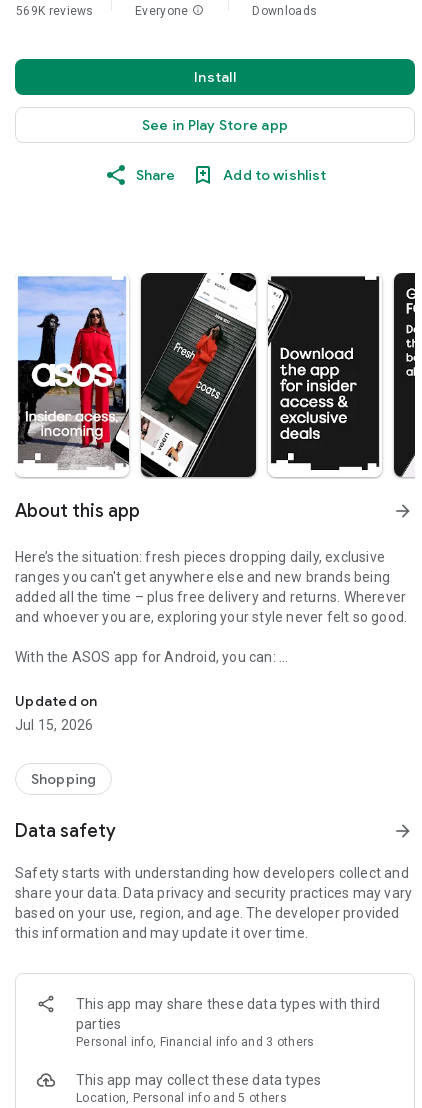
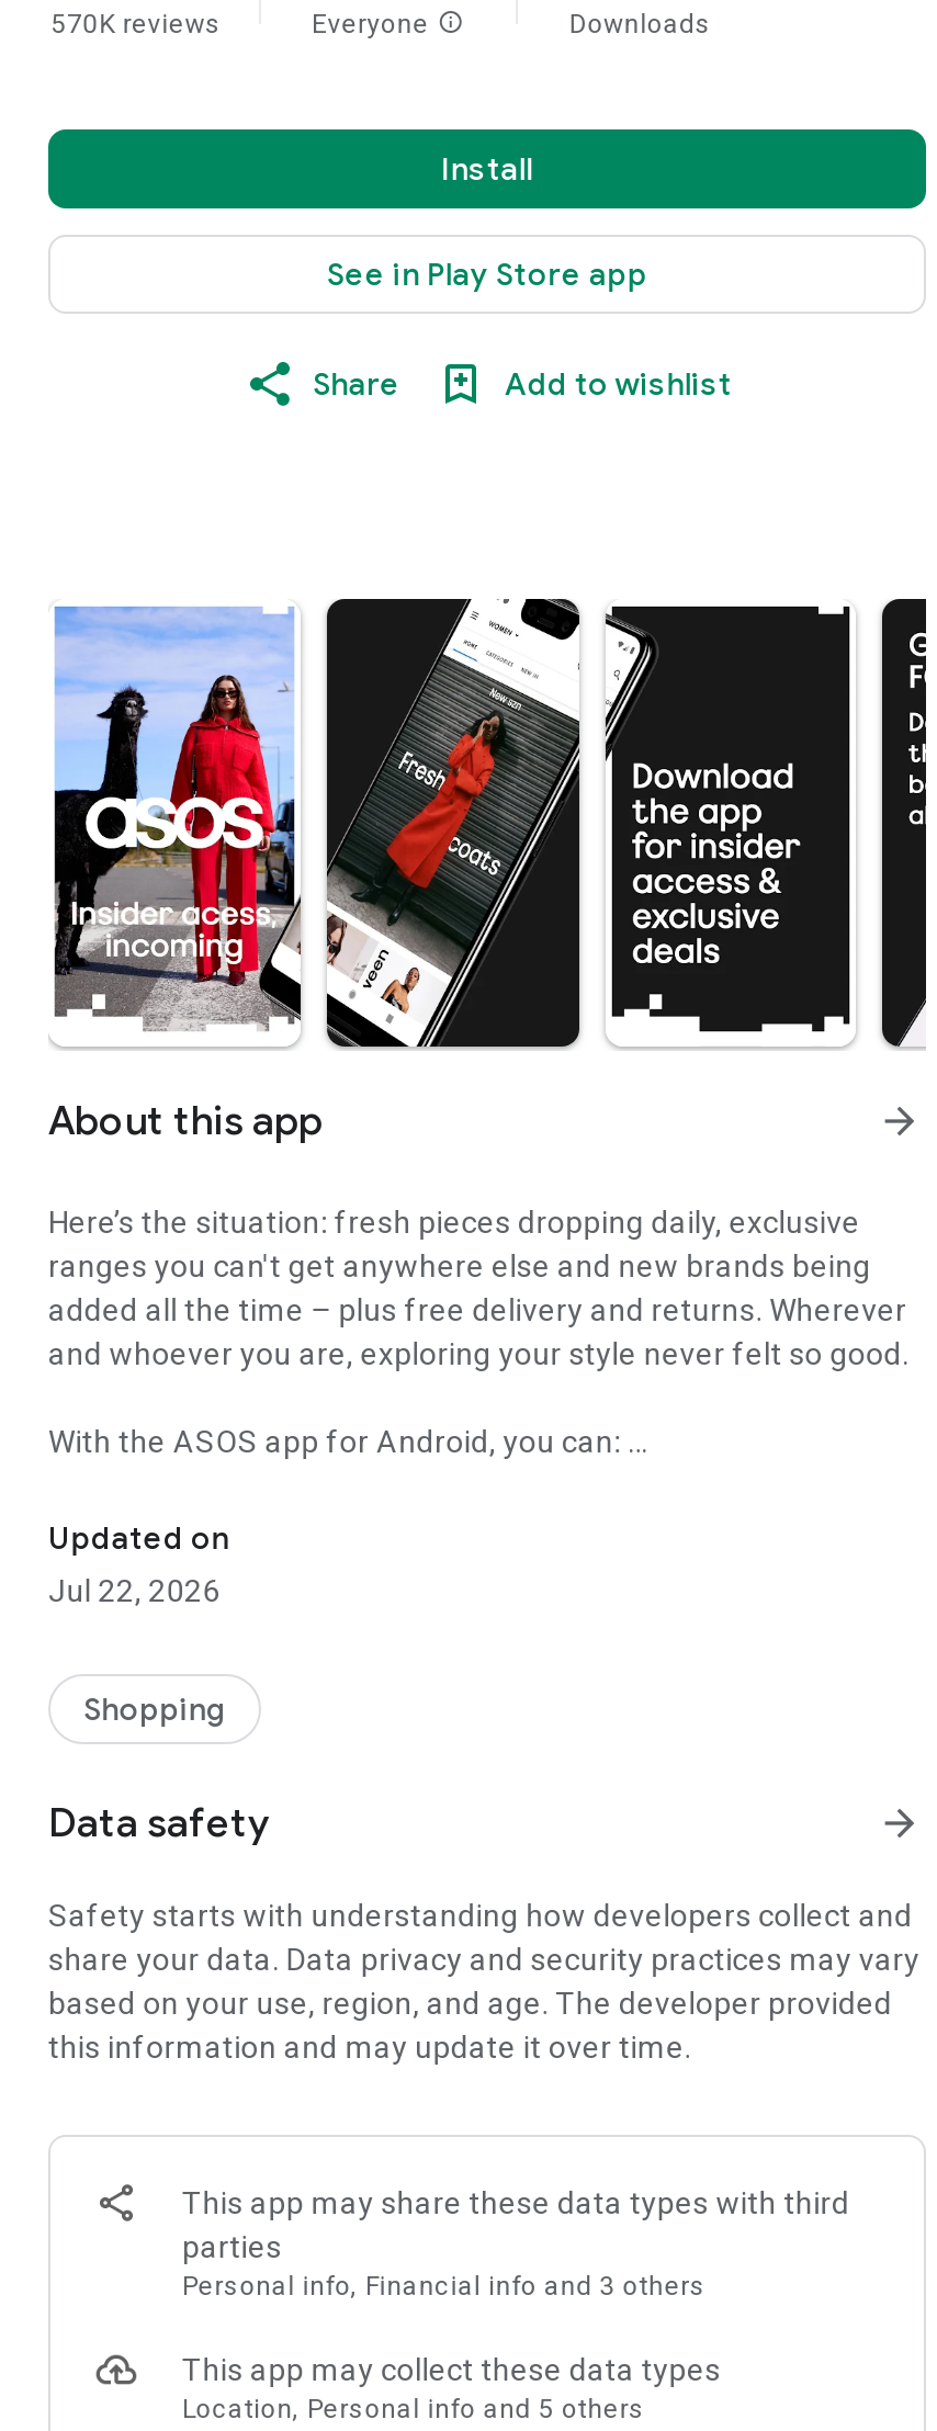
[16,4,94,18] 569K reviews -> [51,9,221,39] 570K reviews
[15,717,93,733] Jul 15, 2026 -> [48,1573,220,1608] Jul 22, 2026

